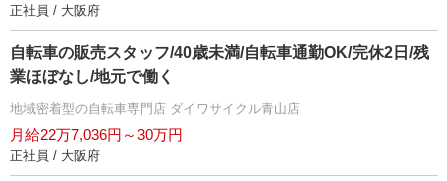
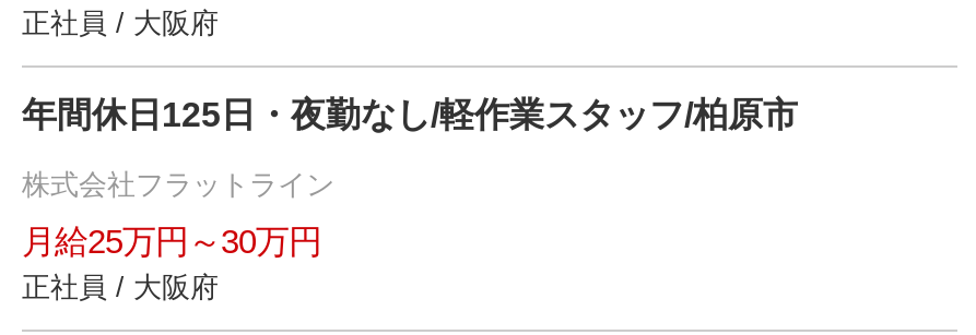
[10,44,429,85] 自転車の販売スタッフ/40歳未満/自転車通勤OK/完休2日/残 | 業ほぼなし/地元で働く -> [22,96,798,134] 年間休日125日・夜勤なし/軽作業スタッフ/柏原市
[10,101,300,116] 地域密着型の自転車専門店 ダイワサイクル青山店 -> [22,168,334,201] 株式会社フラットライン
[10,126,183,143] 月給22万7,036円～30万円 -> [22,223,321,260] 月給25万円～30万円

